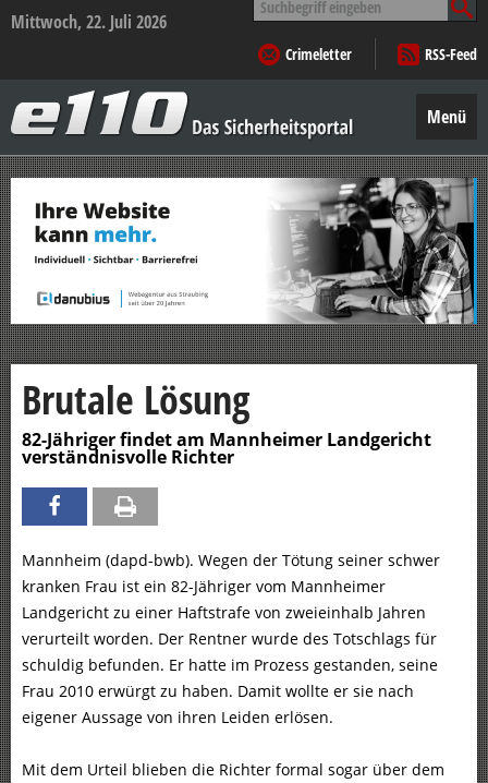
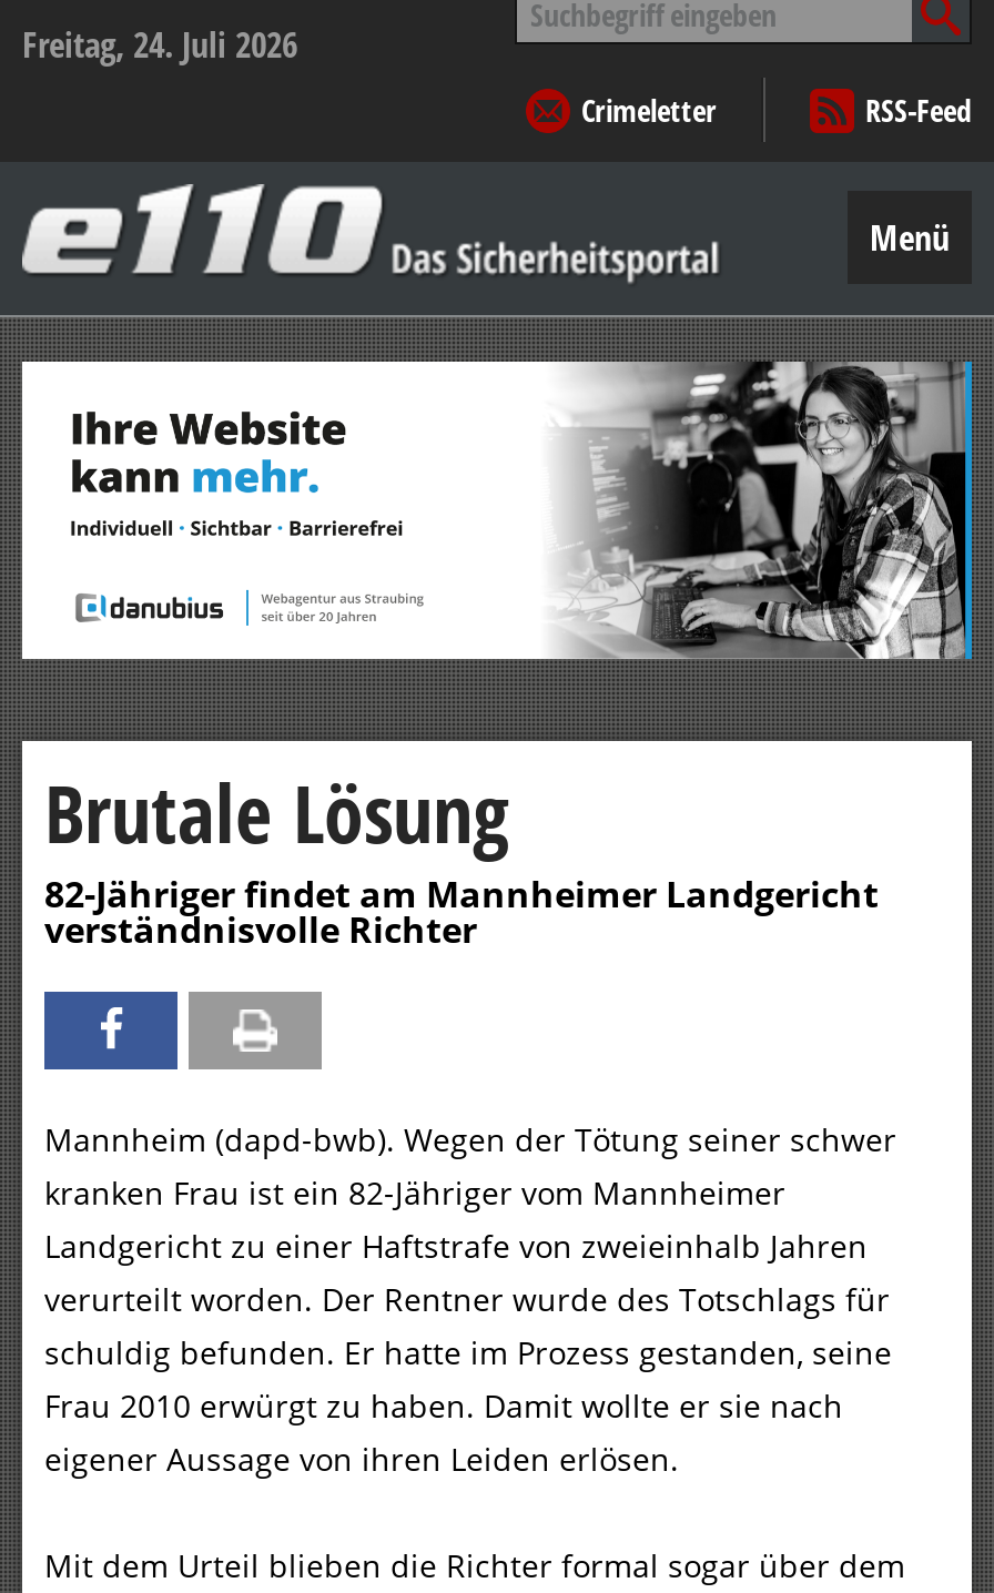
[11,10,167,34] Mittwoch, 22. Juli 2026 -> [22,20,297,69] Freitag, 24. Juli 2026

